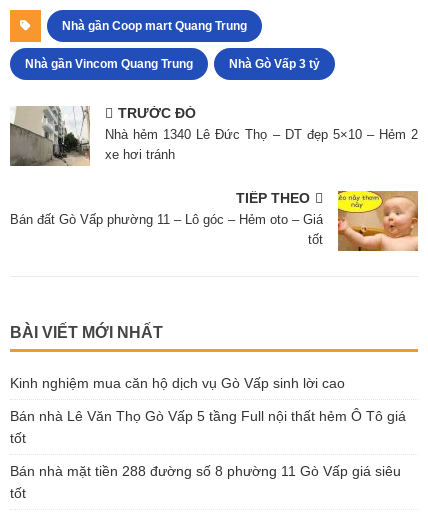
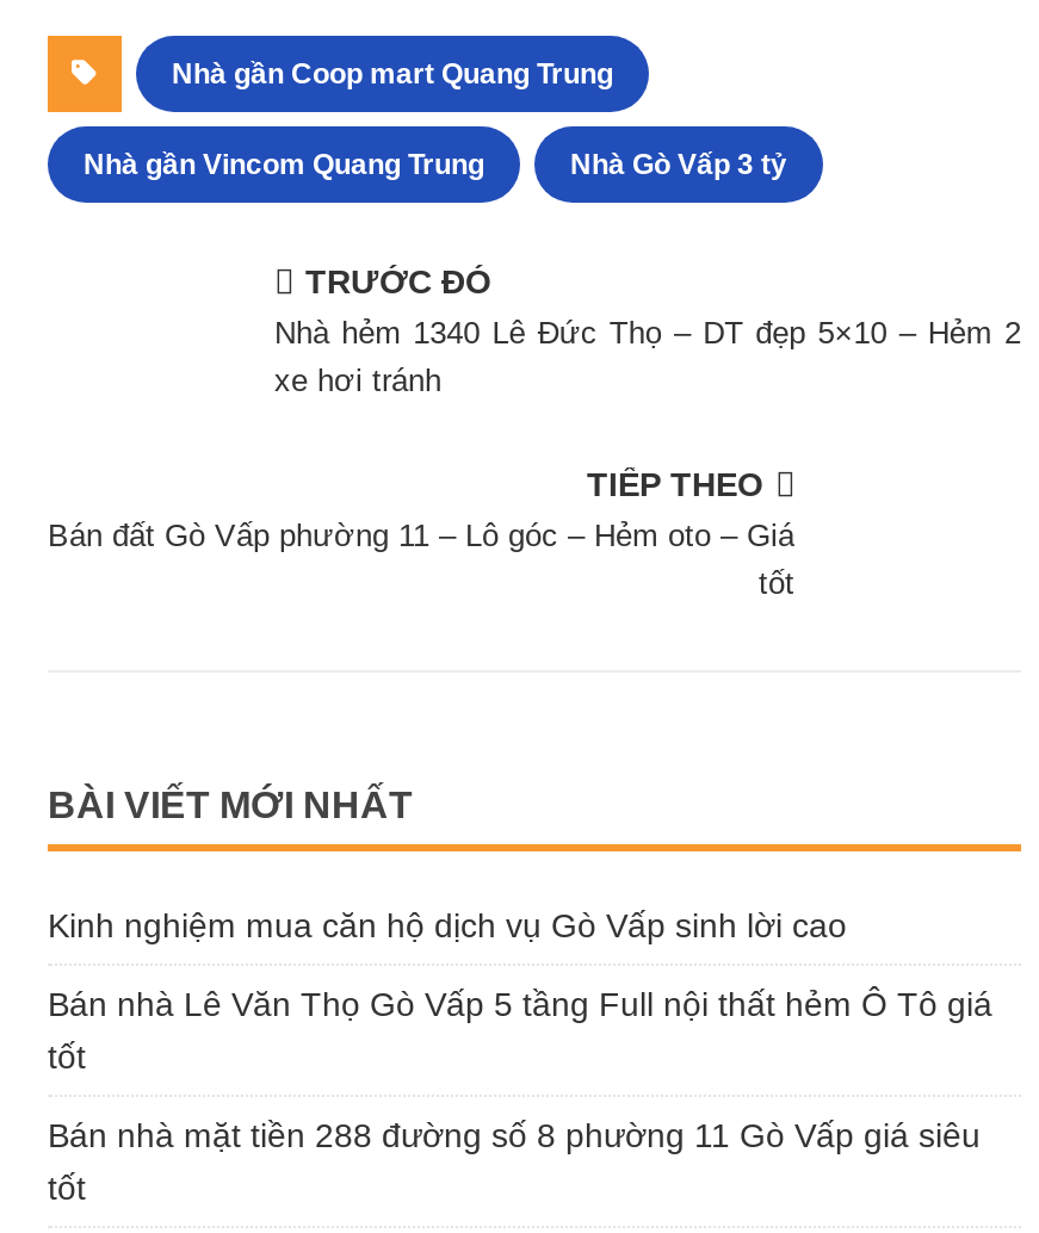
[9,105,91,167] [image] -> none
[337,190,419,252] [image] -> none

